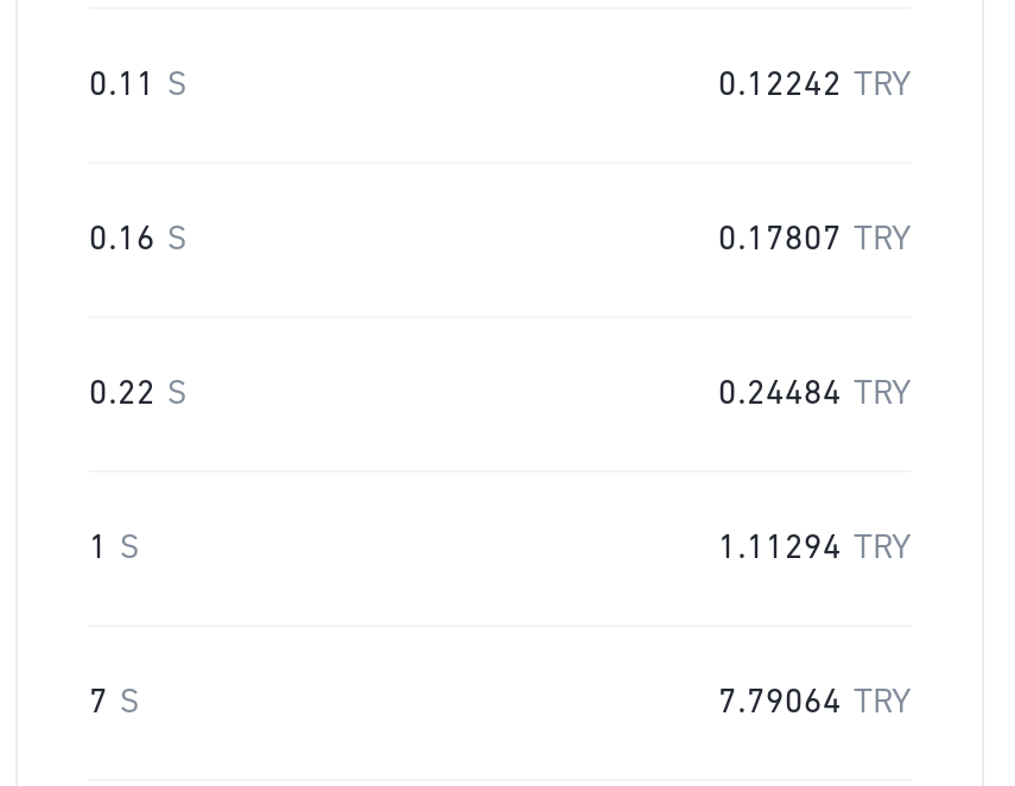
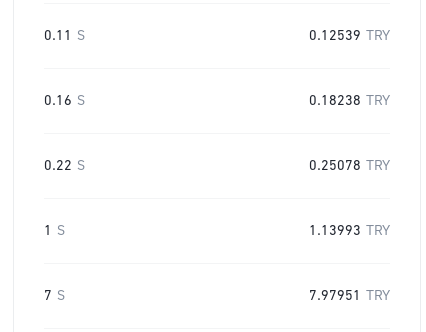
[718,69,911,102] 0.12242 TRY -> [309,29,390,43] 0.12539 TRY
[718,223,911,256] 0.17807 TRY -> [309,94,390,108] 0.18238 TRY
[718,378,911,411] 0.24484 TRY -> [309,159,390,173] 0.25078 TRY
[718,532,911,565] 1.11294 TRY -> [309,224,390,238] 1.13993 TRY
[718,686,911,720] 7.79064 TRY -> [309,289,390,303] 7.97951 TRY

